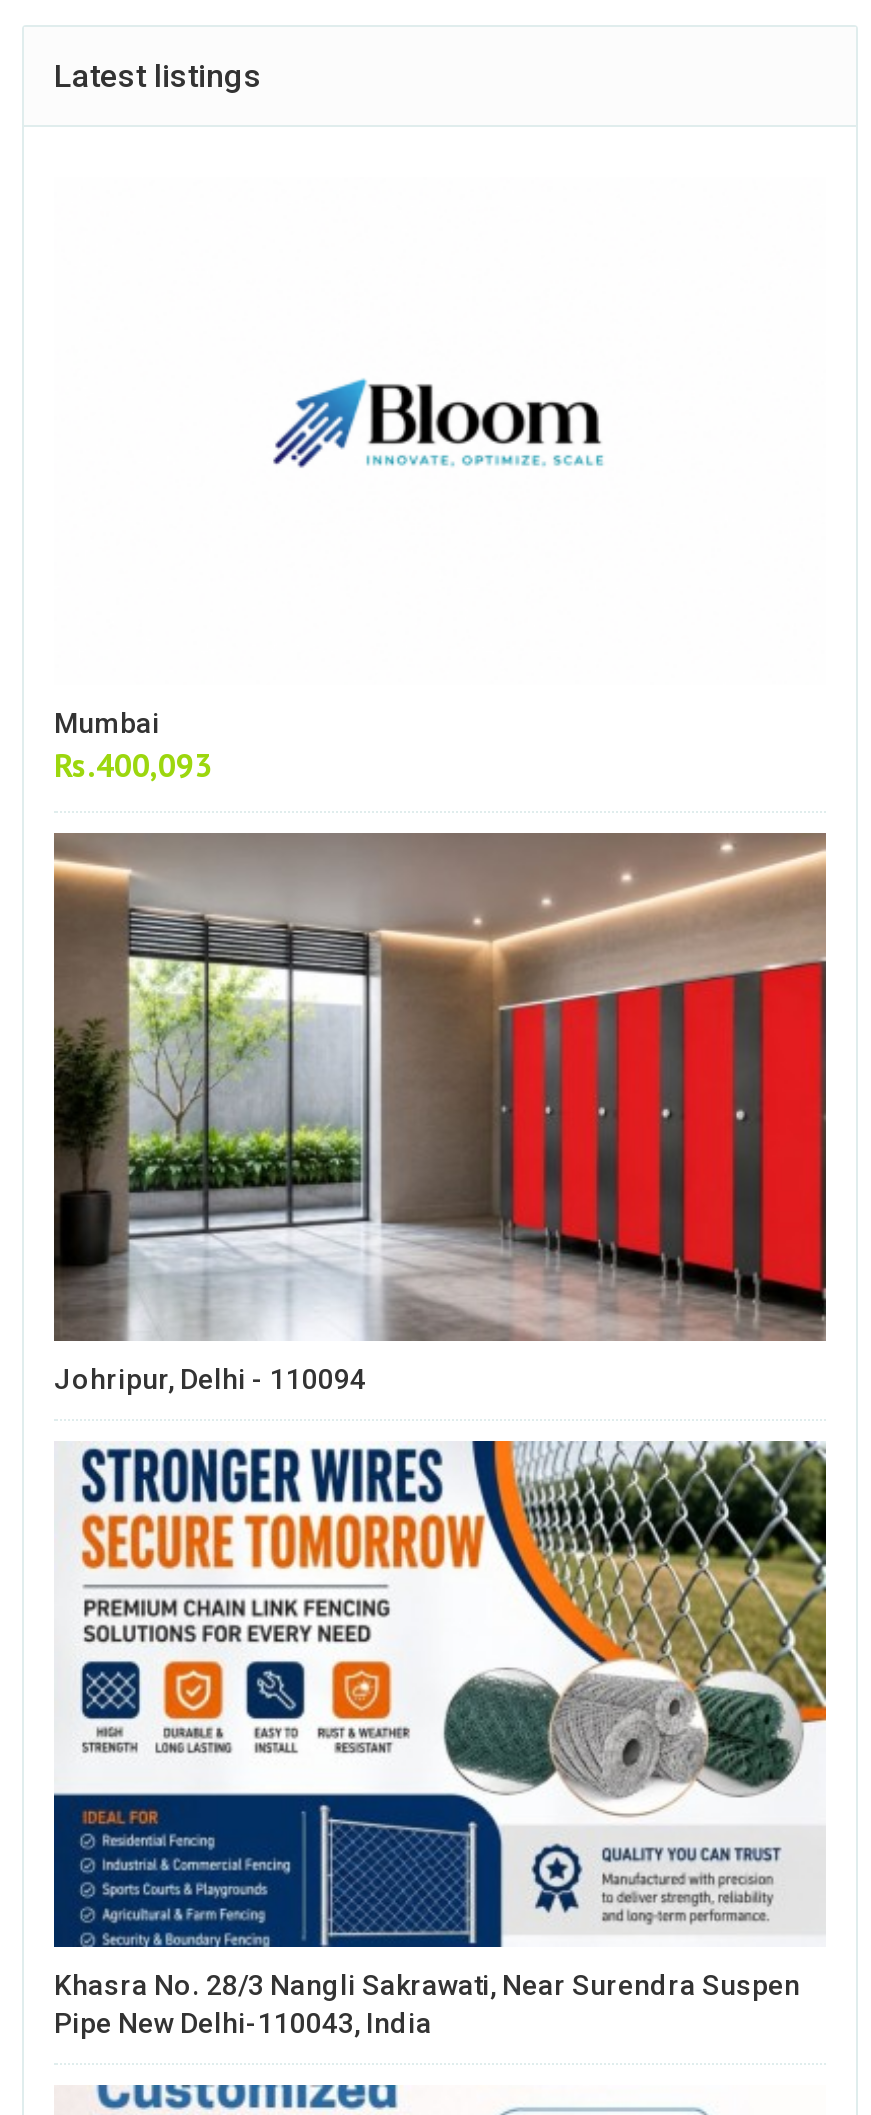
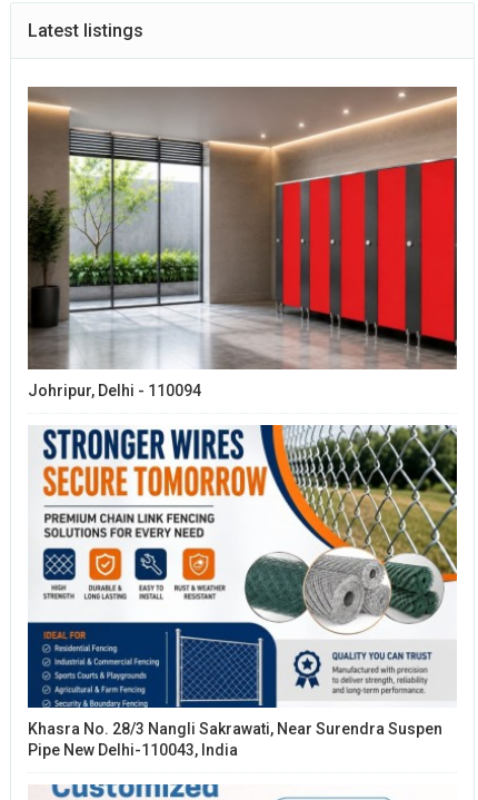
[272,377,604,469] [image] -> none
[54,706,212,784] Mumbai | Rs.400,093 -> none

